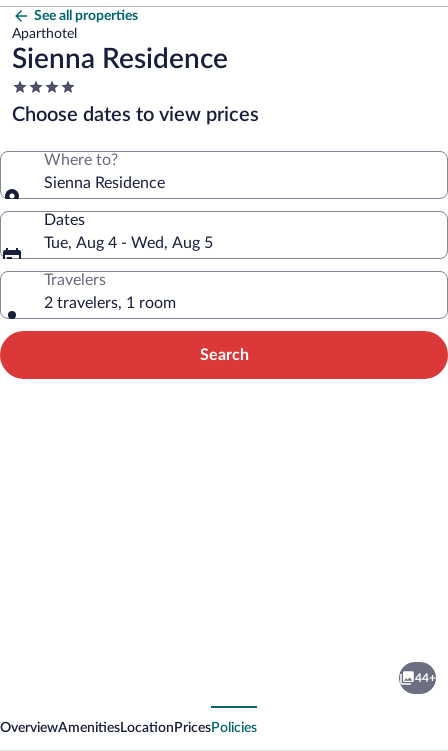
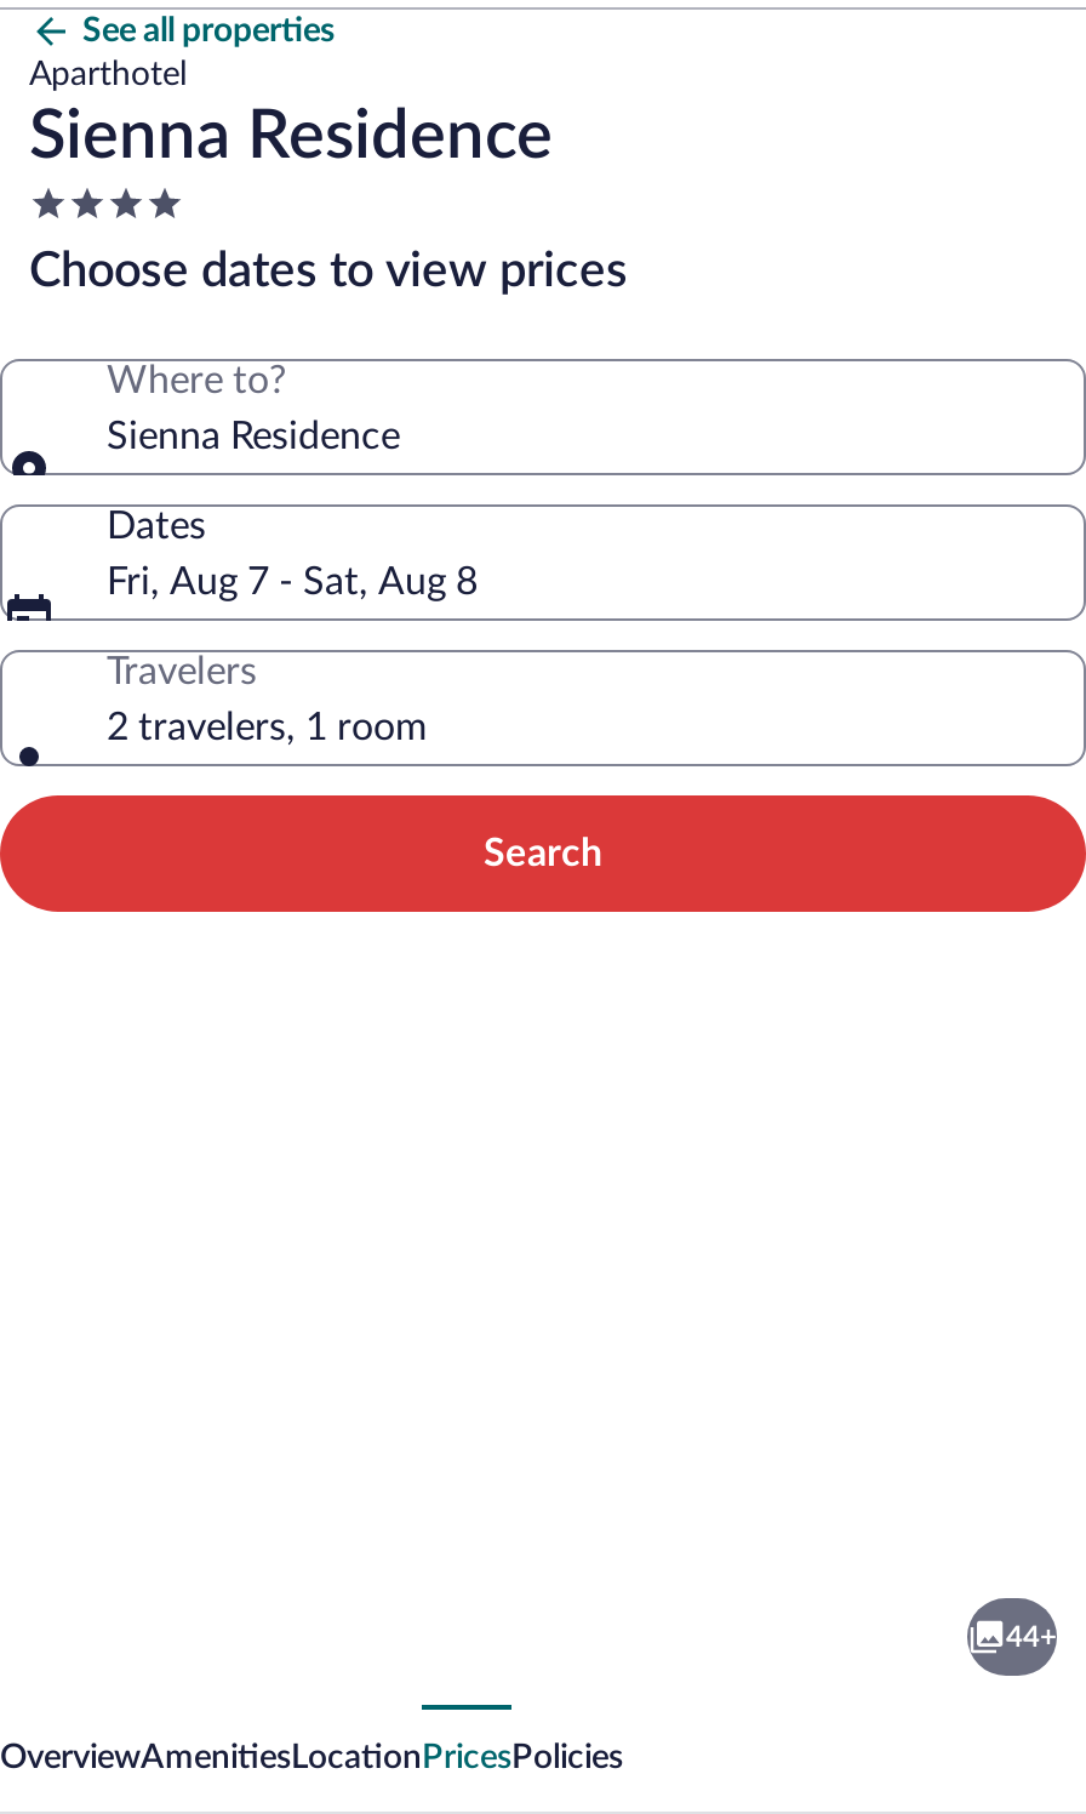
[44,235,213,251] Tue, Aug 4 - Wed, Aug 5 -> [107,563,478,601] Fri, Aug 7 - Sat, Aug 8

